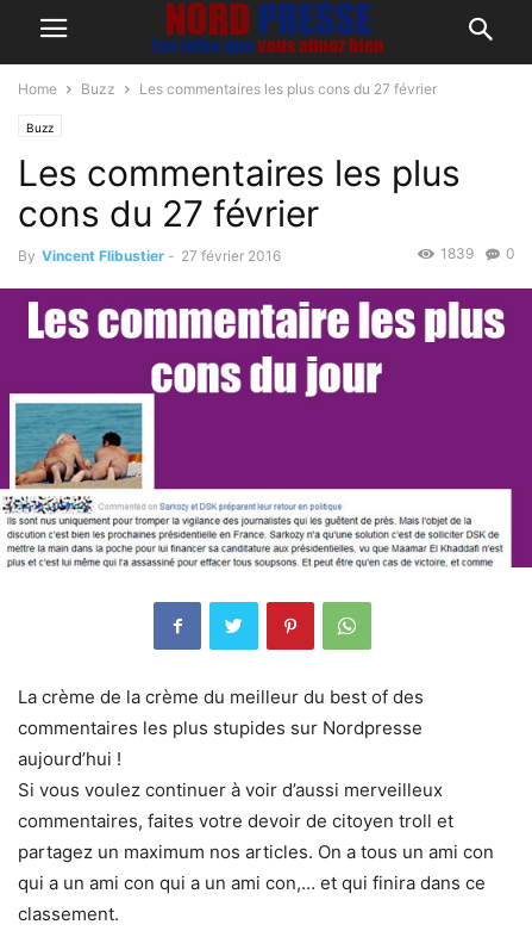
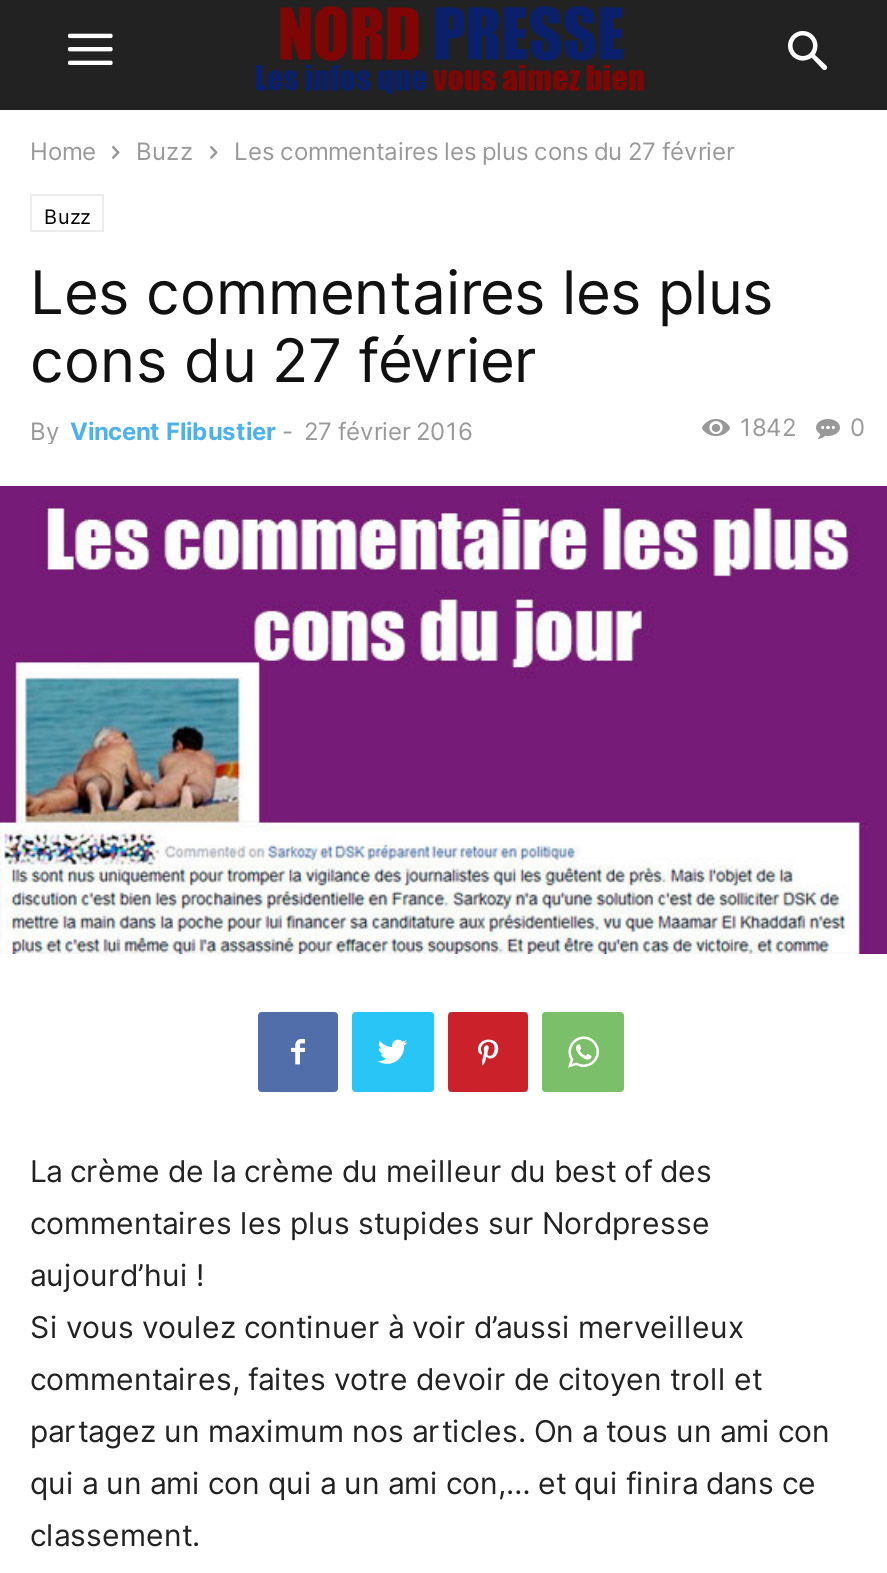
[440,244,515,262] 1839 0 -> [740,412,866,442] 1842 0

